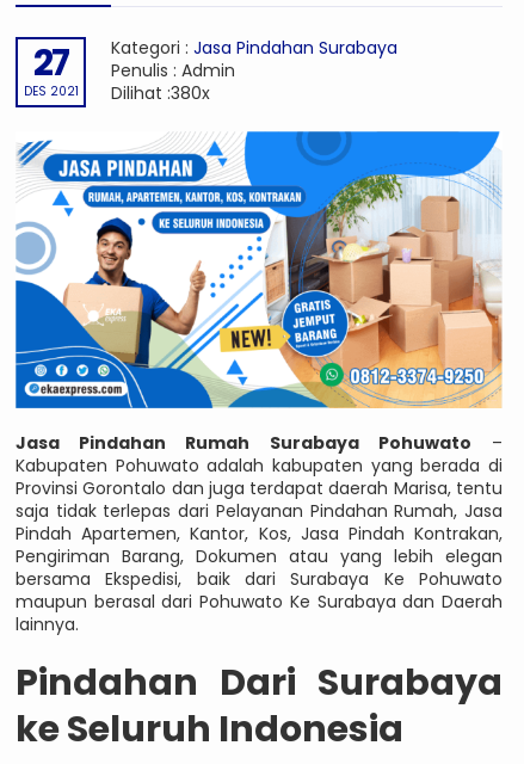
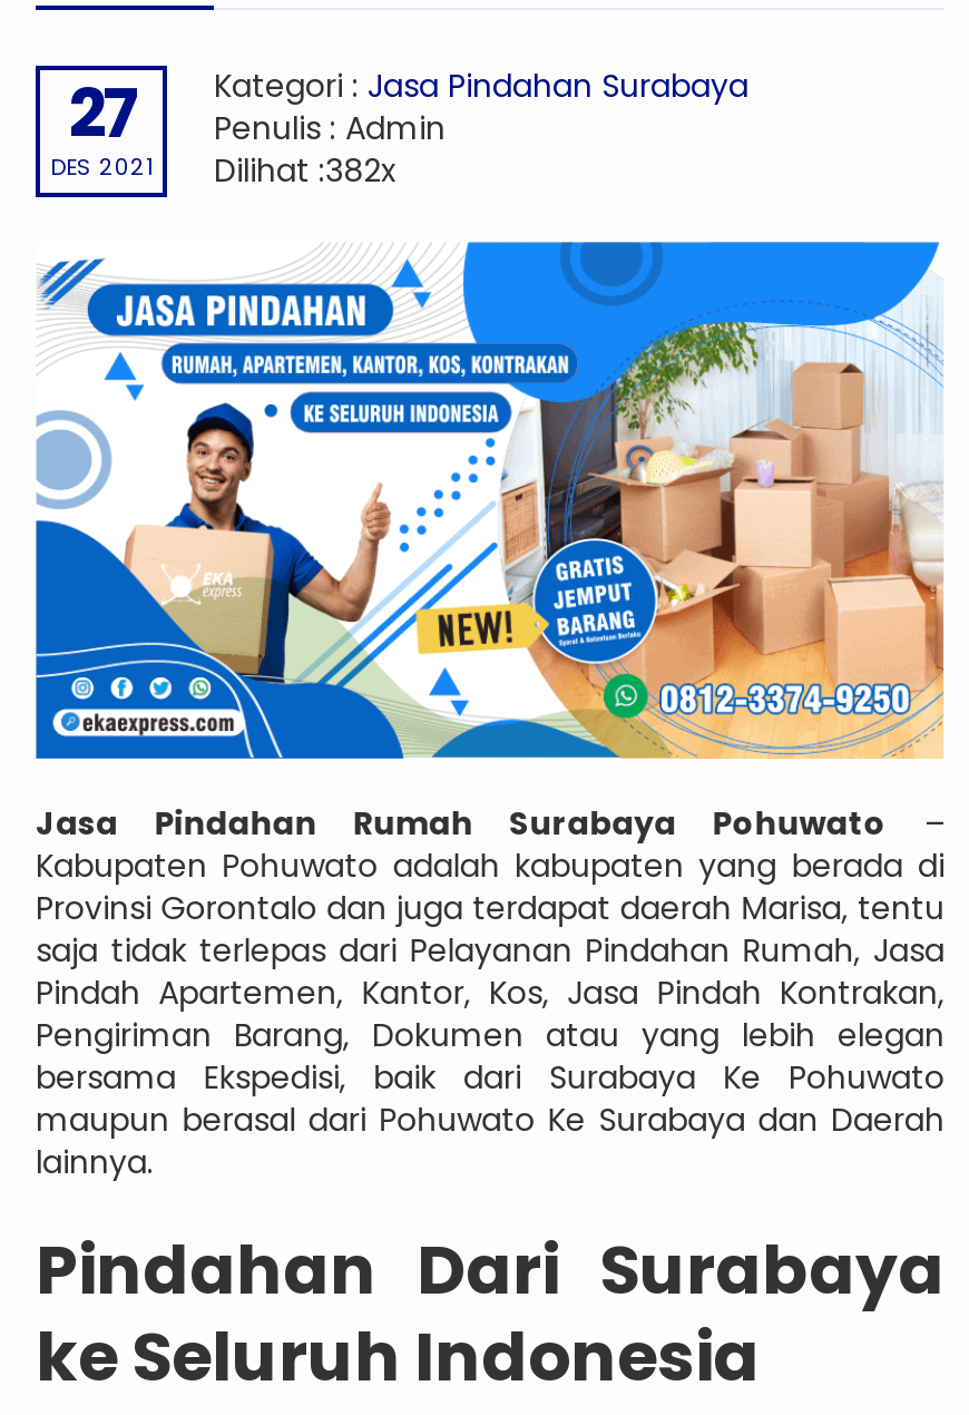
[23,81,210,105] DES 2021 Dilihat :380x -> [50,148,397,193] DES 2021 Dilihat :382x

